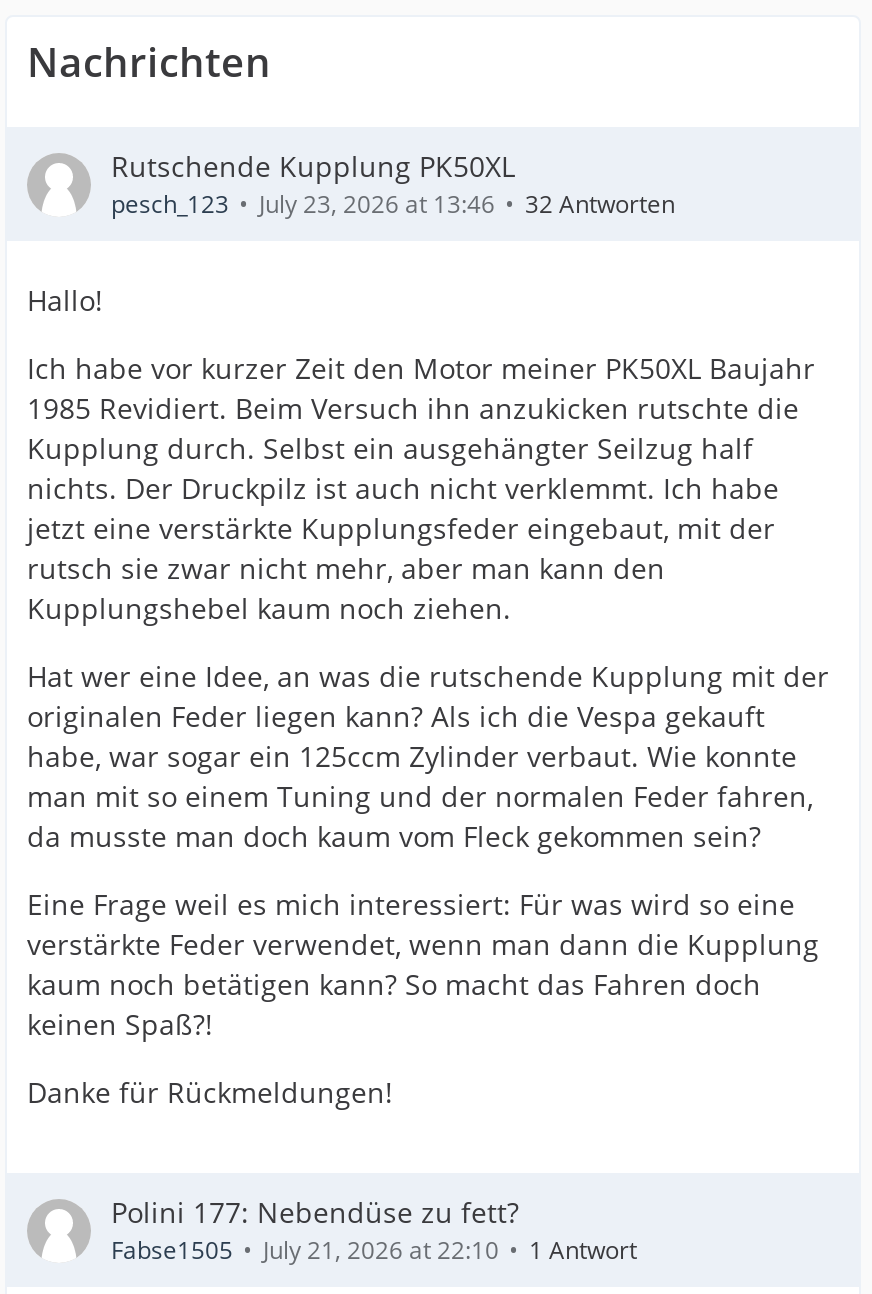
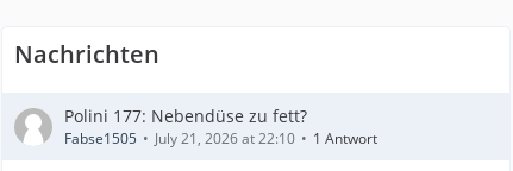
[27,148,829,1112] Rutschende Kupplung PK50XL | pesch_123 | July 23, 2026 at 13:46 | 32 Antworten | Hallo! | Ich habe vor kurzer Zeit den Motor meiner PK50XL Baujahr | 1985 Revidiert. Beim Versuch ihn anzukicken rutschte die | Kupplung durch. Selbst ein ausgehängter Seilzug half | nichts. Der Druckpilz ist auch nicht verklemmt. Ich habe | jetzt eine verstärkte Kupplungsfeder eingebaut, mit der | rutsch sie zwar nicht mehr, aber man kann den | Kupplungshebel kaum noch ziehen. | Hat wer eine Idee, an was die rutschende Kupplung mit der | originalen Feder liegen kann? Als ich die Vespa gekauft | habe, war sogar ein 125ccm Zylinder verbaut. Wie konnte | man mit so einem Tuning und der normalen Feder fahren, | da musste man doch kaum vom Fleck gekommen sein? | Eine Frage weil es mich interessiert: Für was wird so eine | verstärkte Feder verwendet, wenn man dann die Kupplung | kaum noch betätigen kann? So macht das Fahren doch | keinen Spaß?! | Danke für Rückmeldungen! -> none

